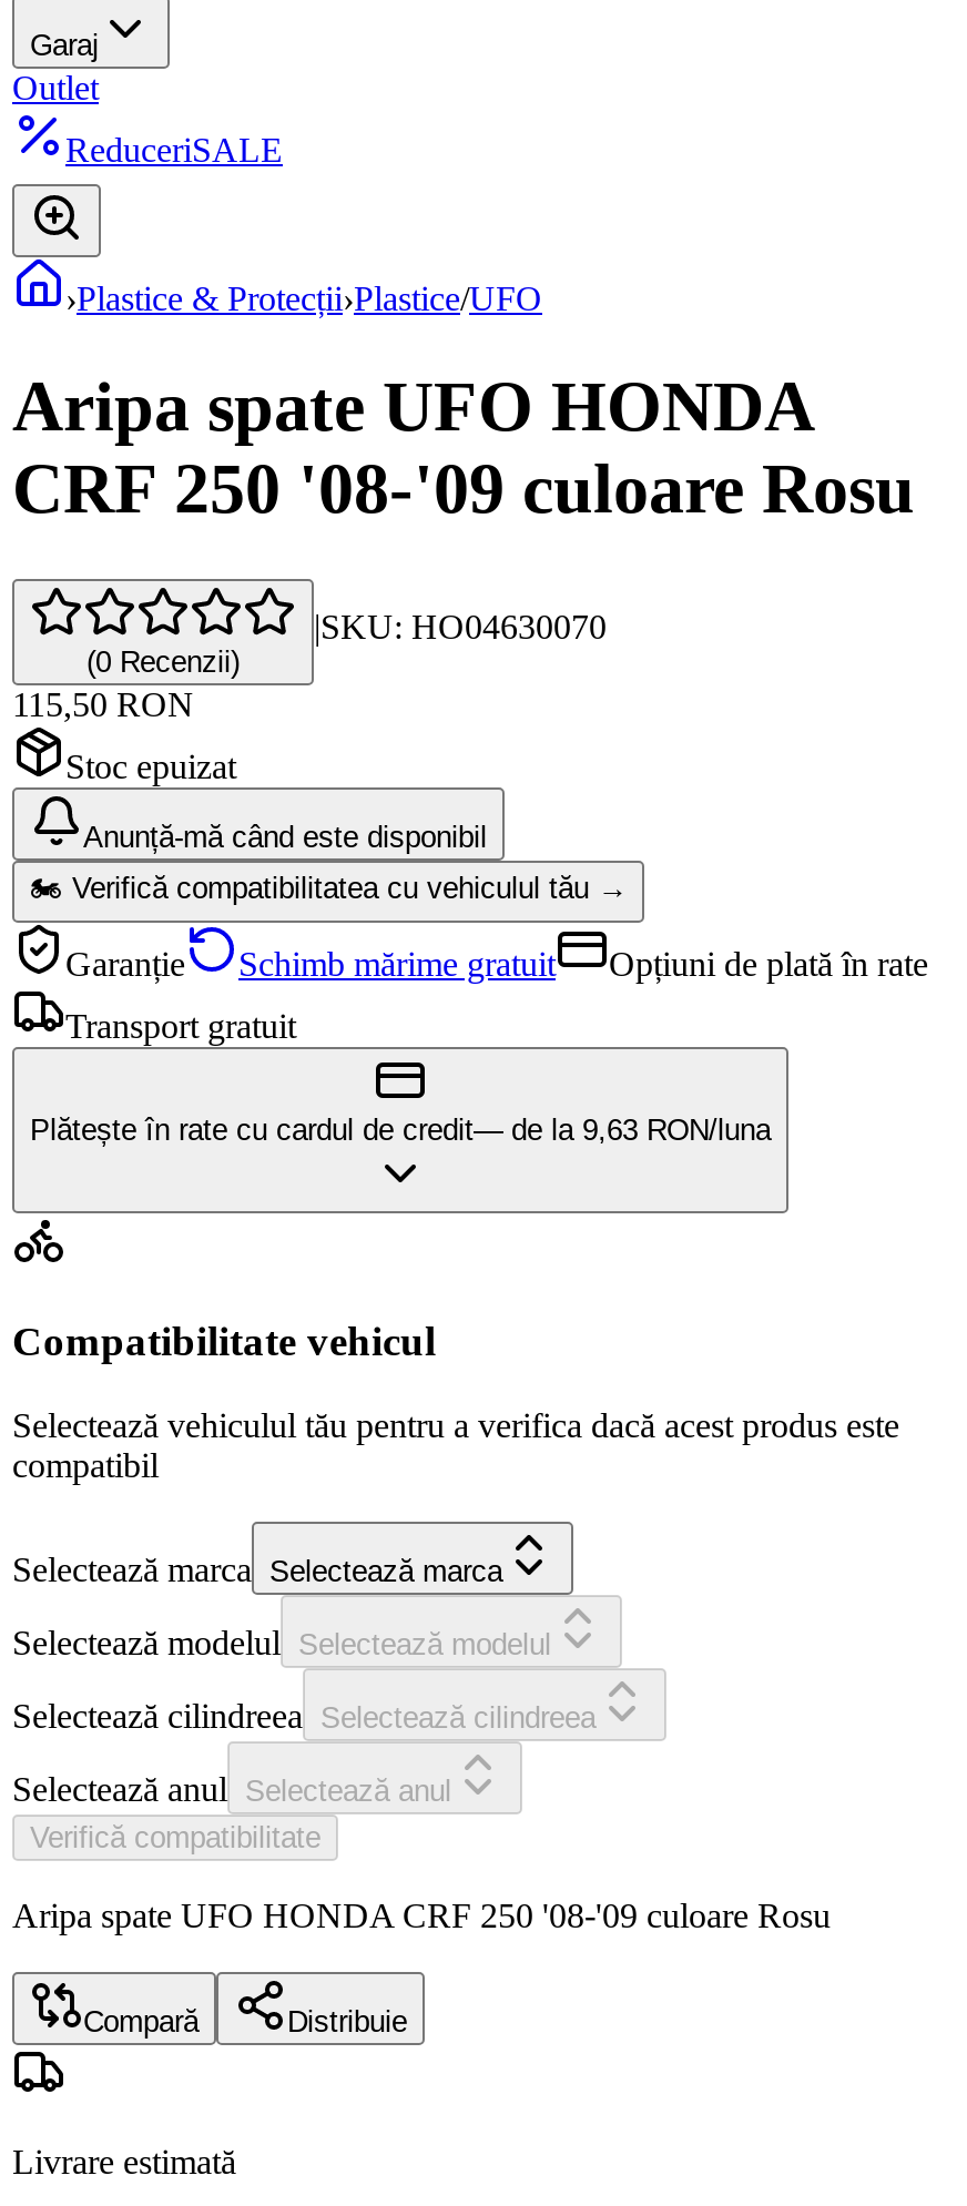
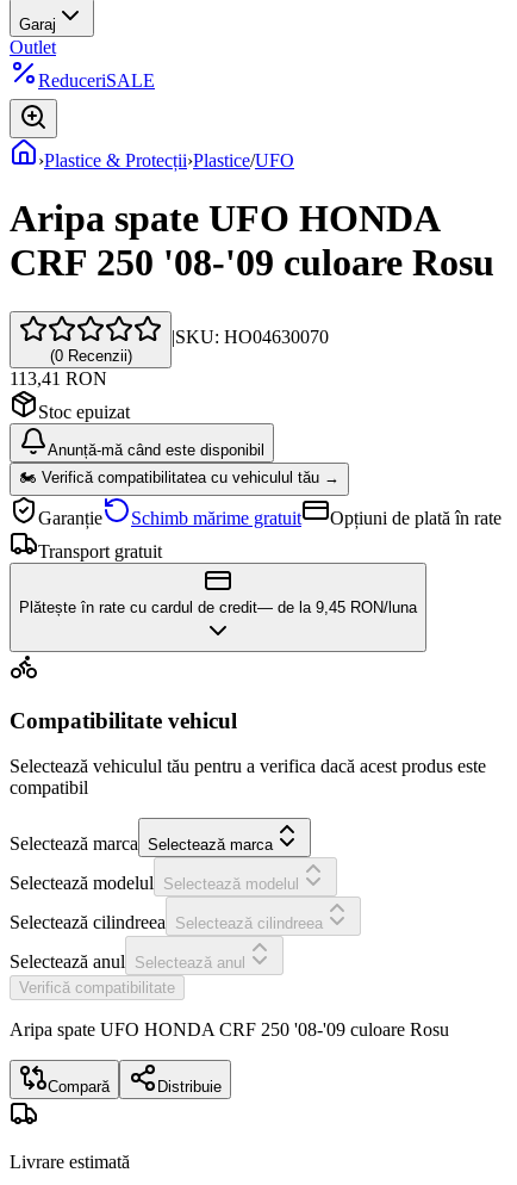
[12,685,194,723] 115,50 RON -> [10,368,107,389] 113,41 RON
[30,1113,771,1147] Plătește în rate cu cardul de credit— de la 9,63 RON/luna -> [19,598,417,616] Plătește în rate cu cardul de credit— de la 9,45 RON/luna

